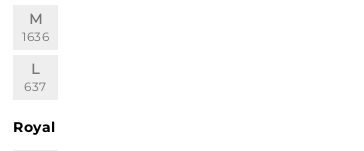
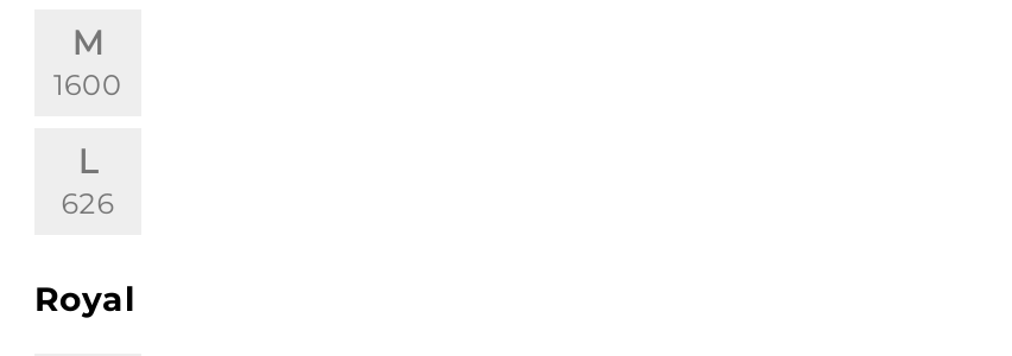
[22,29,49,44] 1636 -> [53,66,122,102] 1600
[24,79,47,94] 637 -> [61,185,115,221] 626

